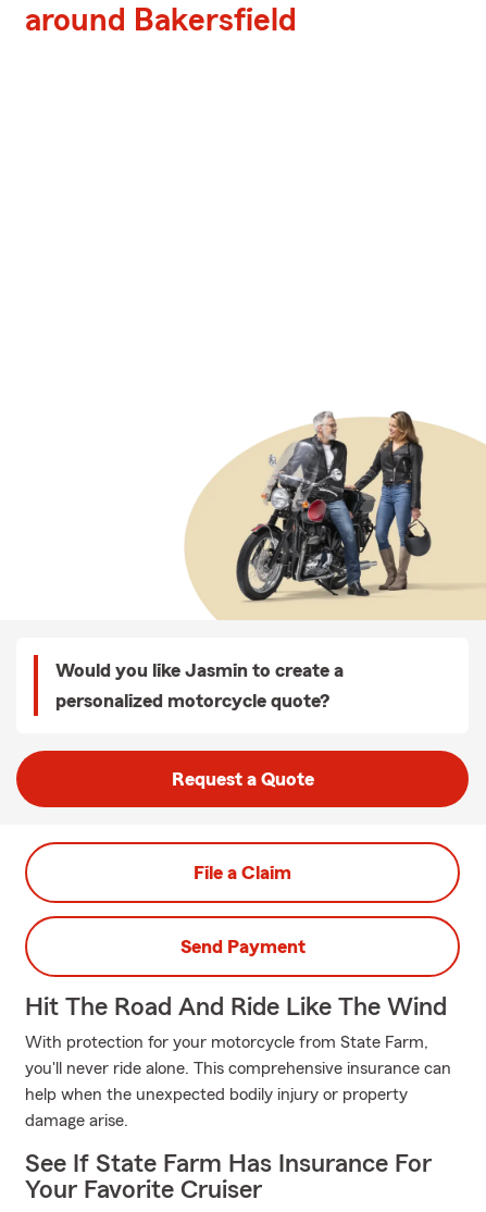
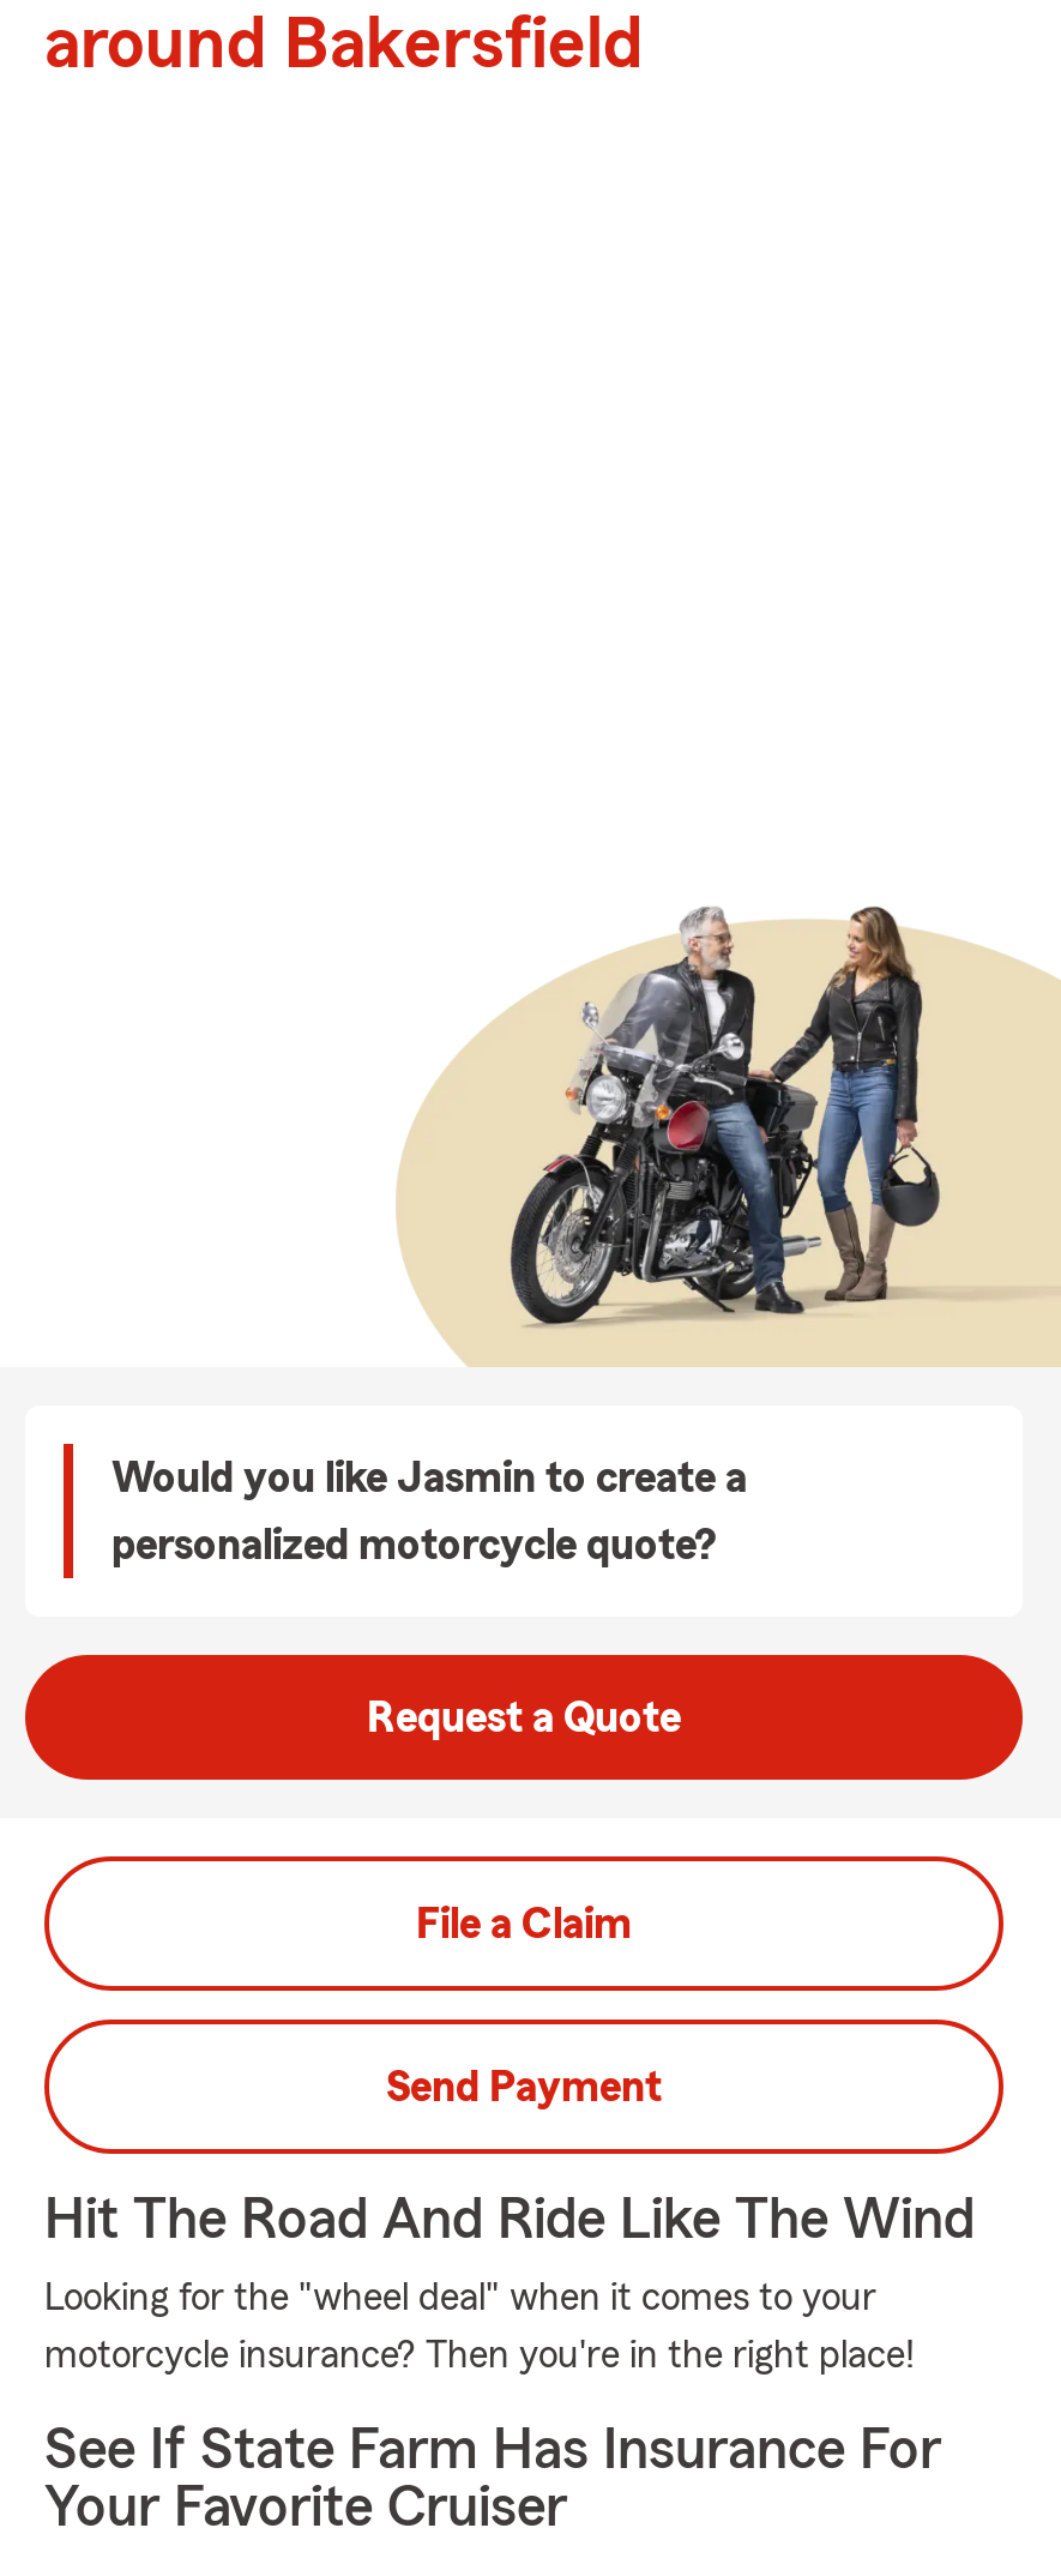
[25,1034,451,1129] With protection for your motorcycle from State Farm, | you'll never ride alone. This comprehensive insurance can | help when the unexpected bodily injury or property | damage arise. -> [44,2279,915,2375] Looking for the "wheel deal" when it comes to your | motorcycle insurance? Then you're in the right place!

